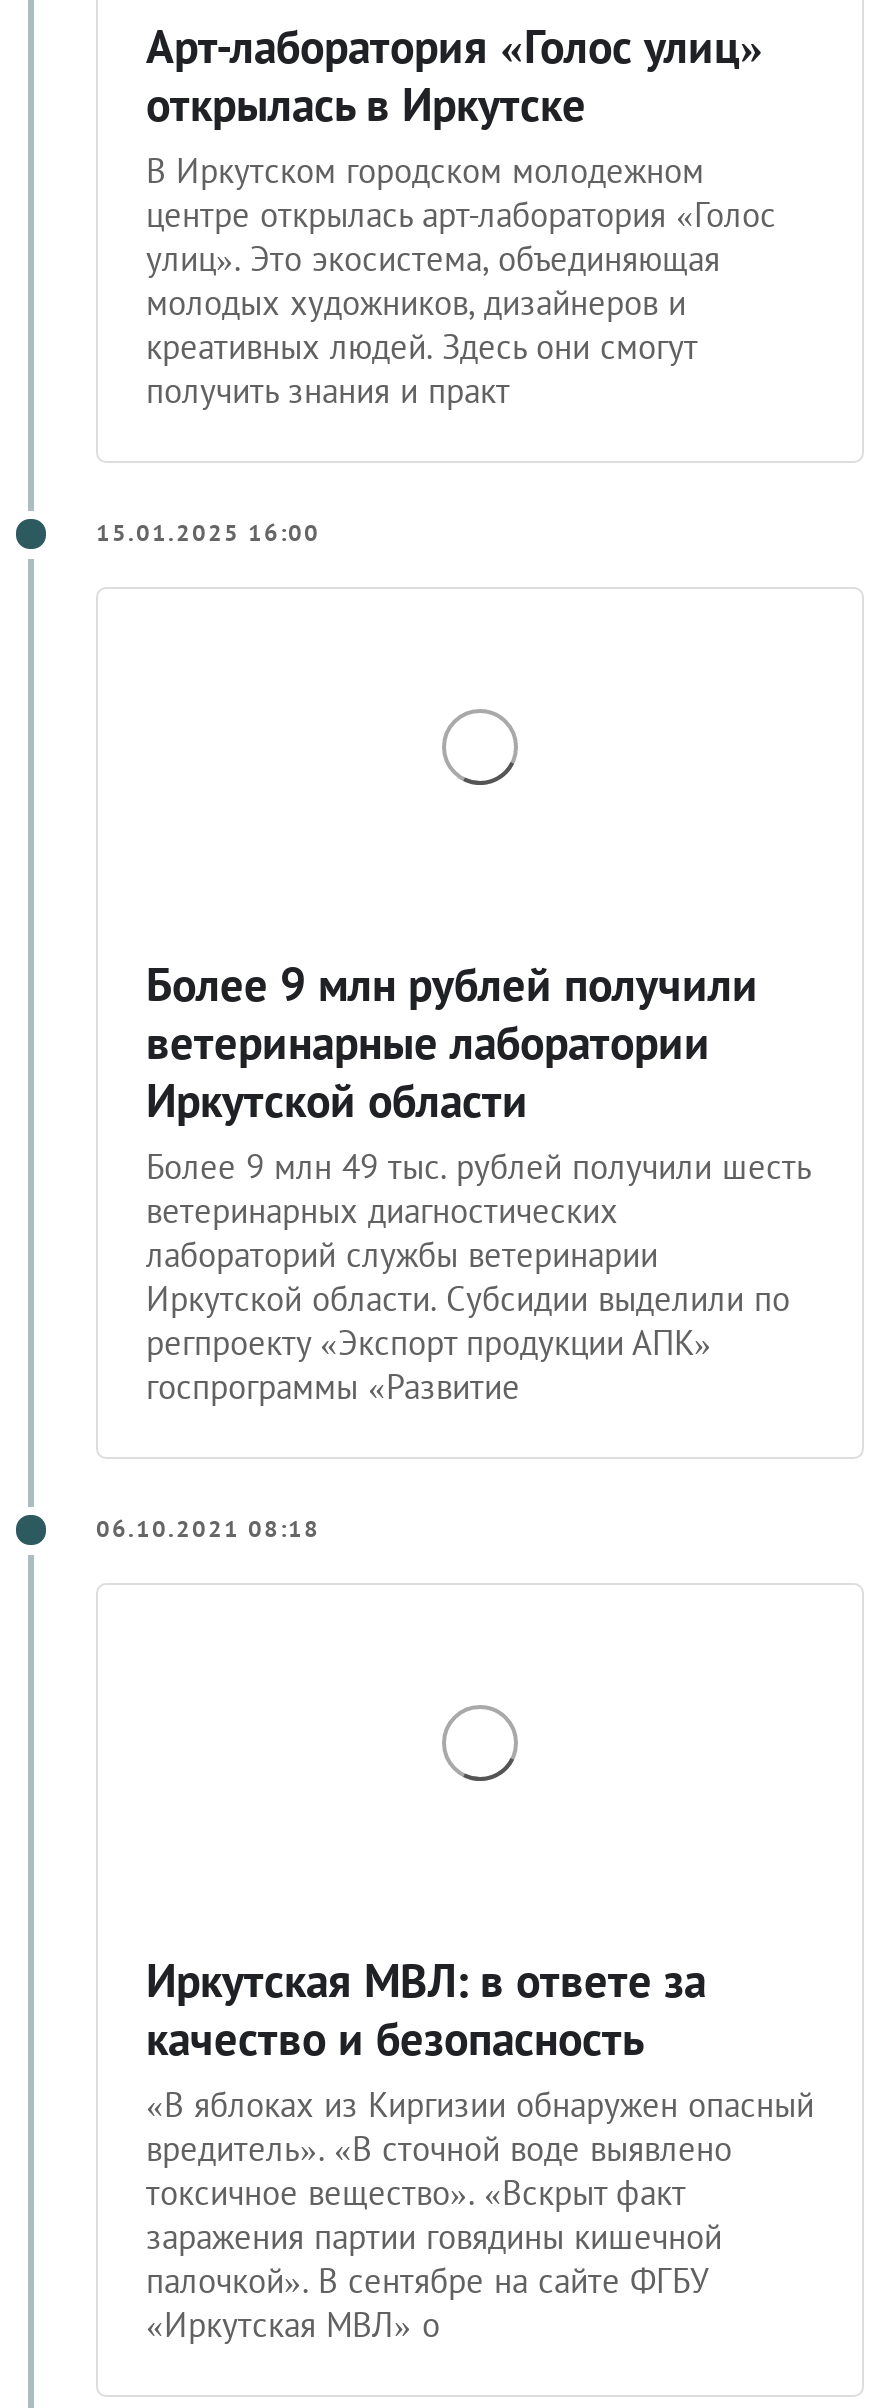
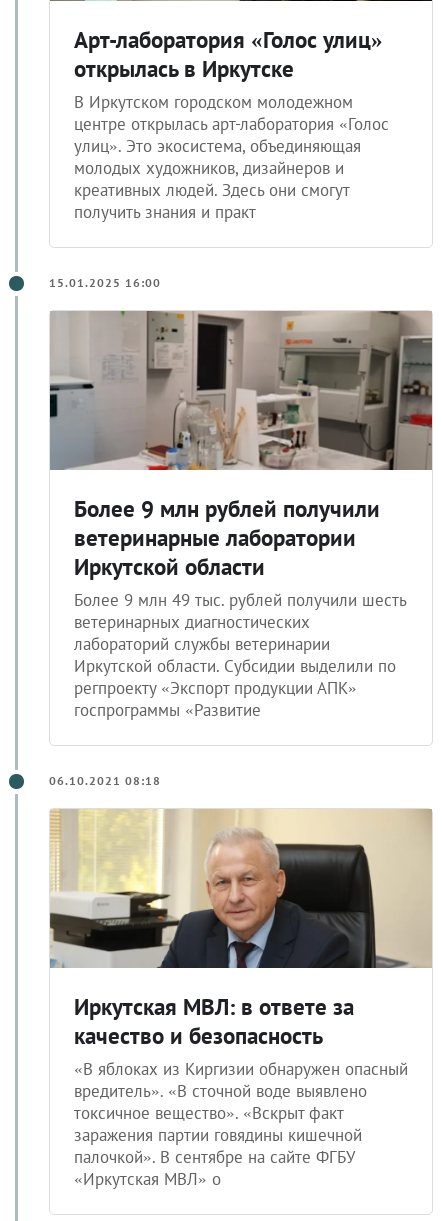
none -> [49,310,433,471] [image]
none -> [49,808,433,969] [image]

